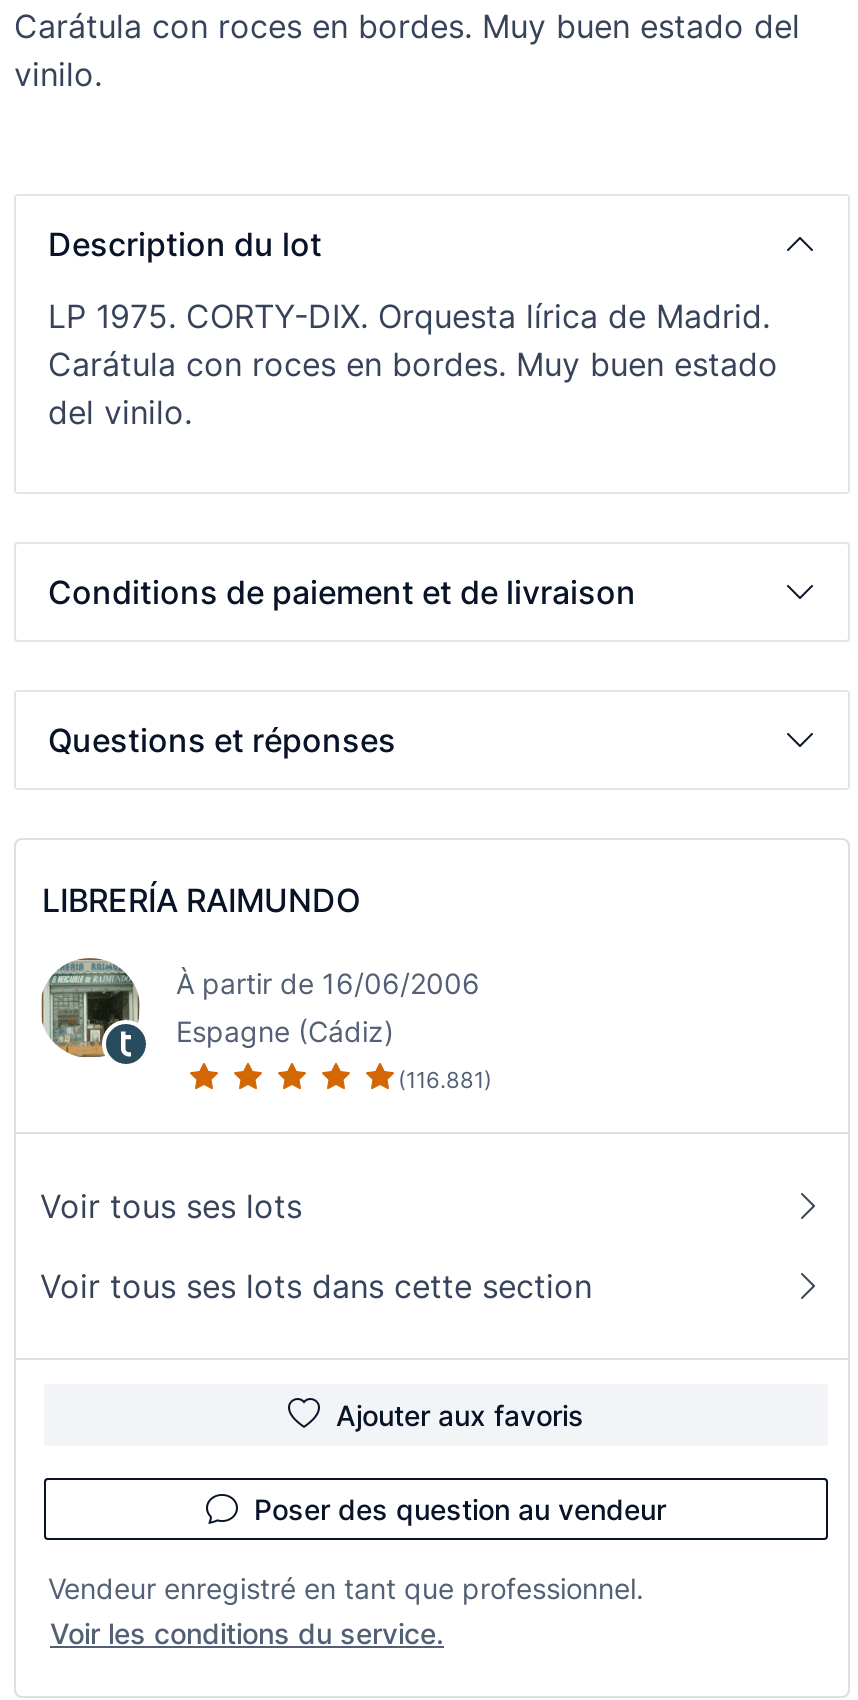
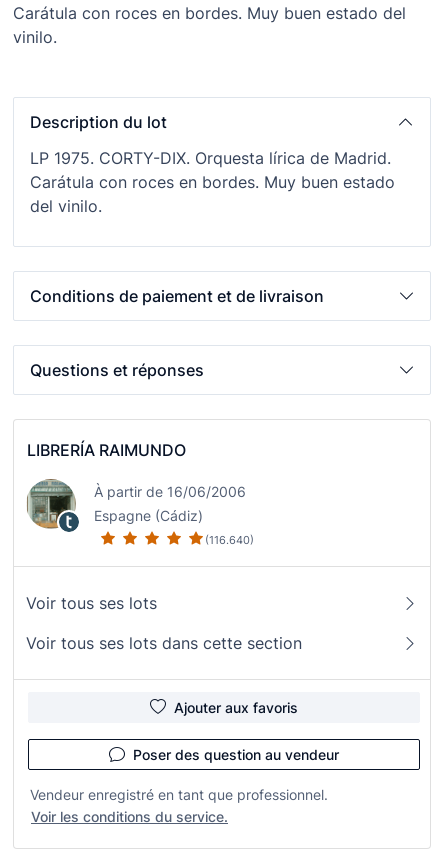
[398,1065,492,1093] (116.881) -> [205,533,254,547] (116.640)

